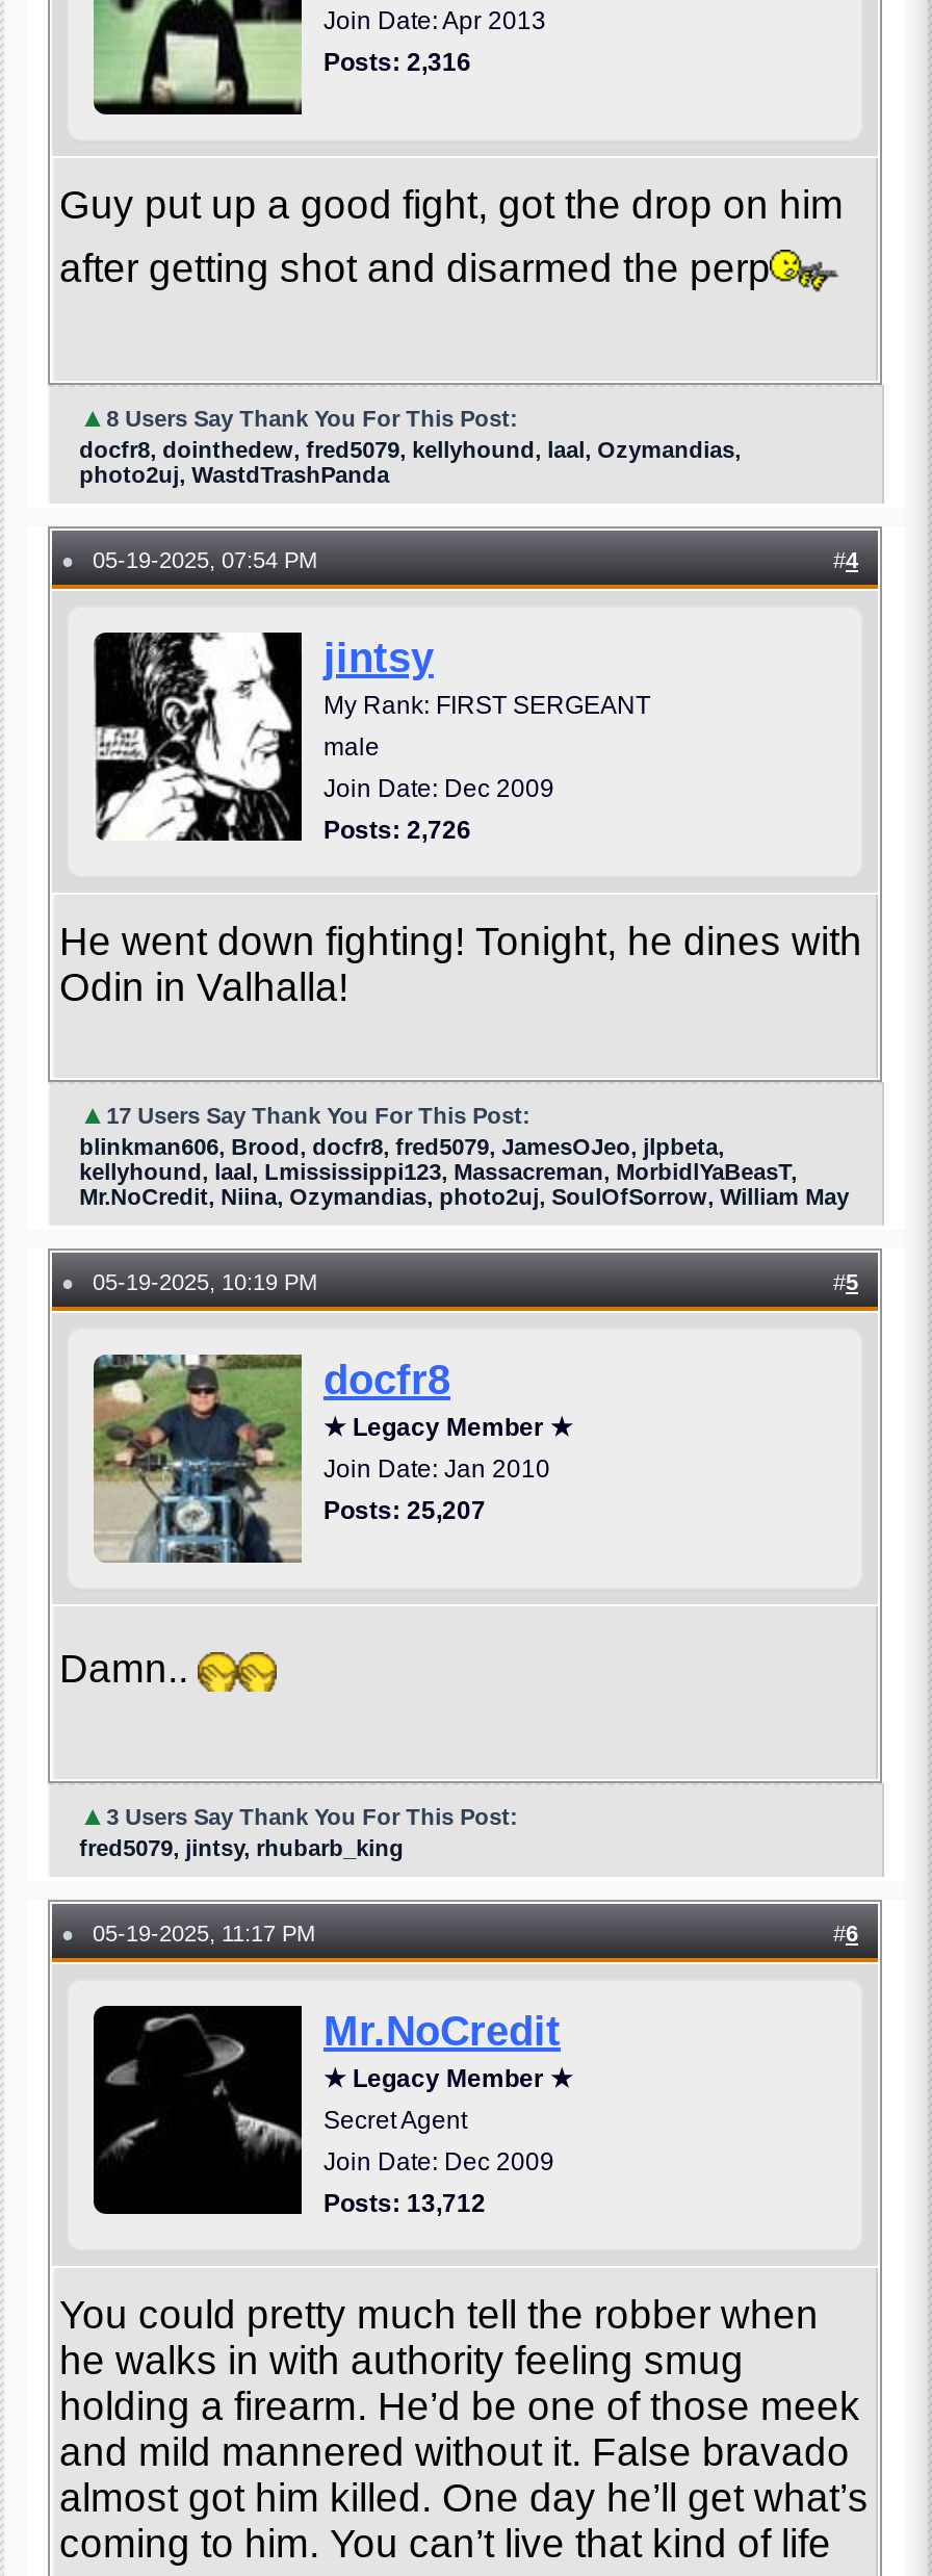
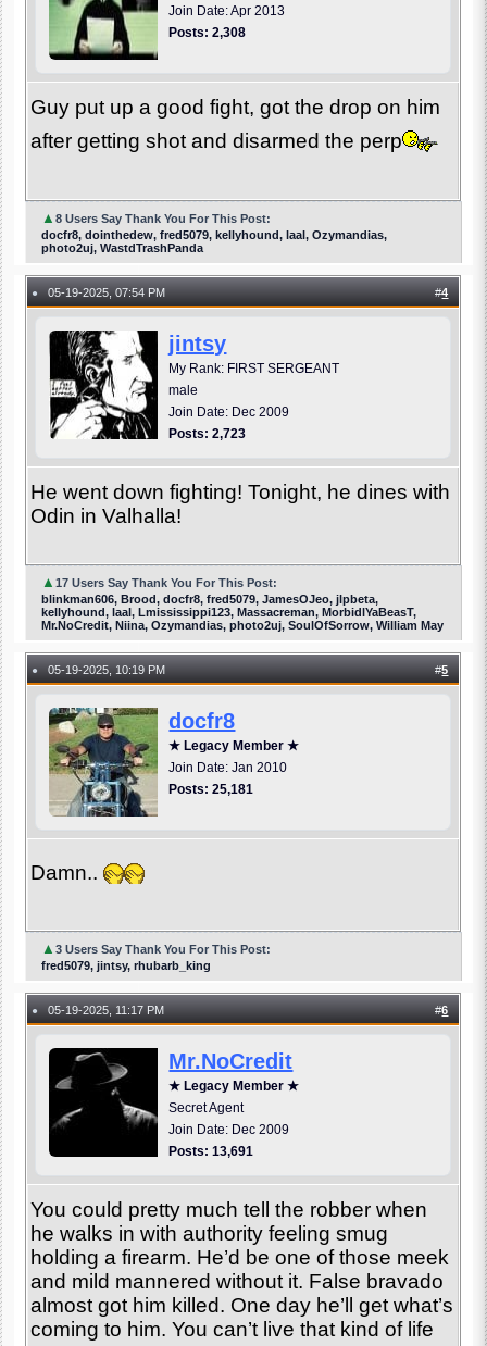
[323,49,471,78] Posts: 2,316 -> [169,25,246,41] Posts: 2,308
[323,816,471,845] Posts: 2,726 -> [169,426,246,442] Posts: 2,723
[323,1496,486,1525] Posts: 25,207 -> [169,782,254,797] Posts: 25,181
[323,2189,486,2218] Posts: 13,712 -> [169,1144,254,1159] Posts: 13,691

